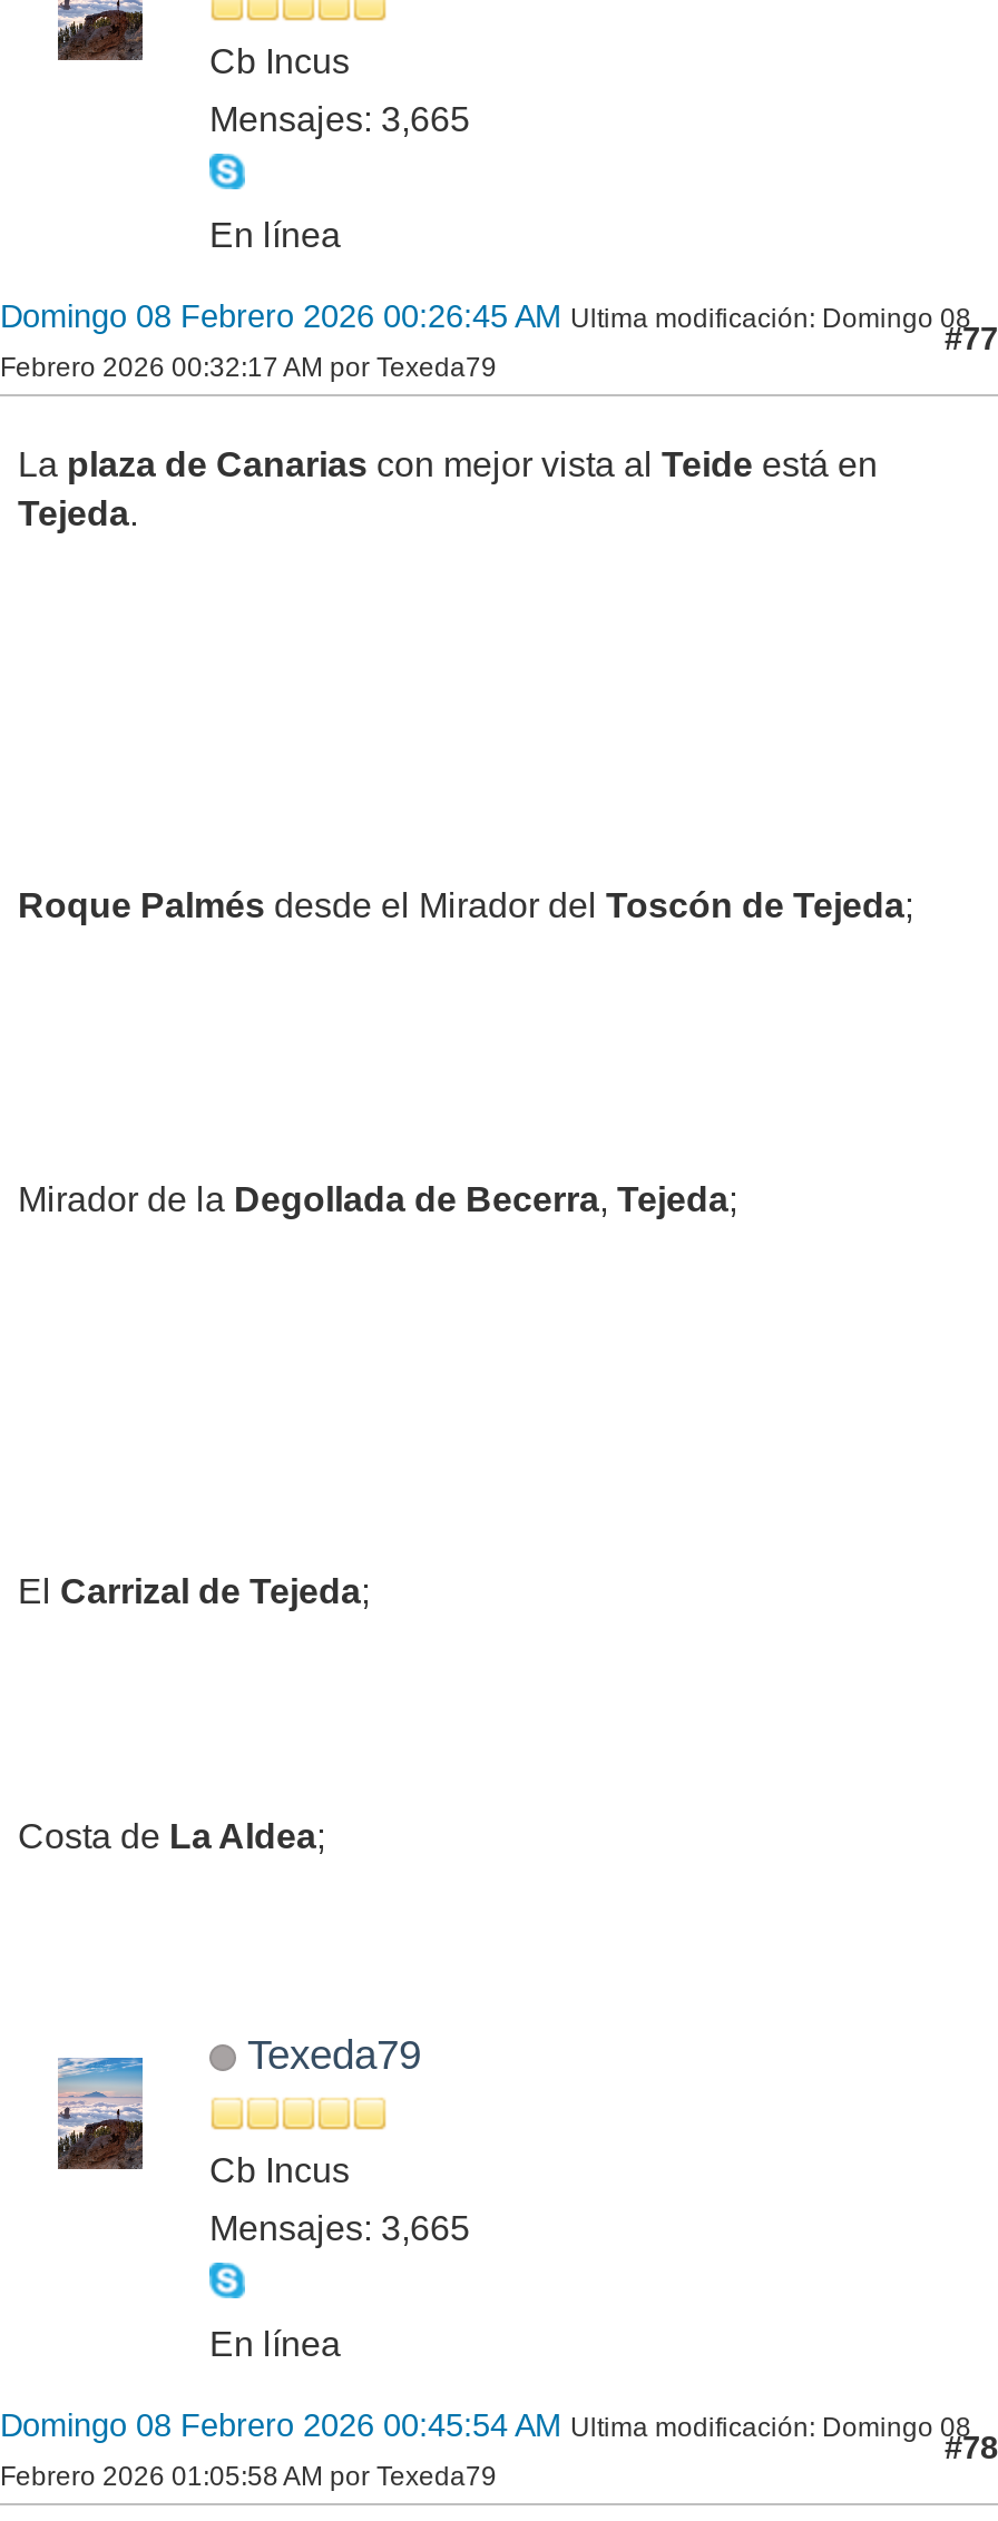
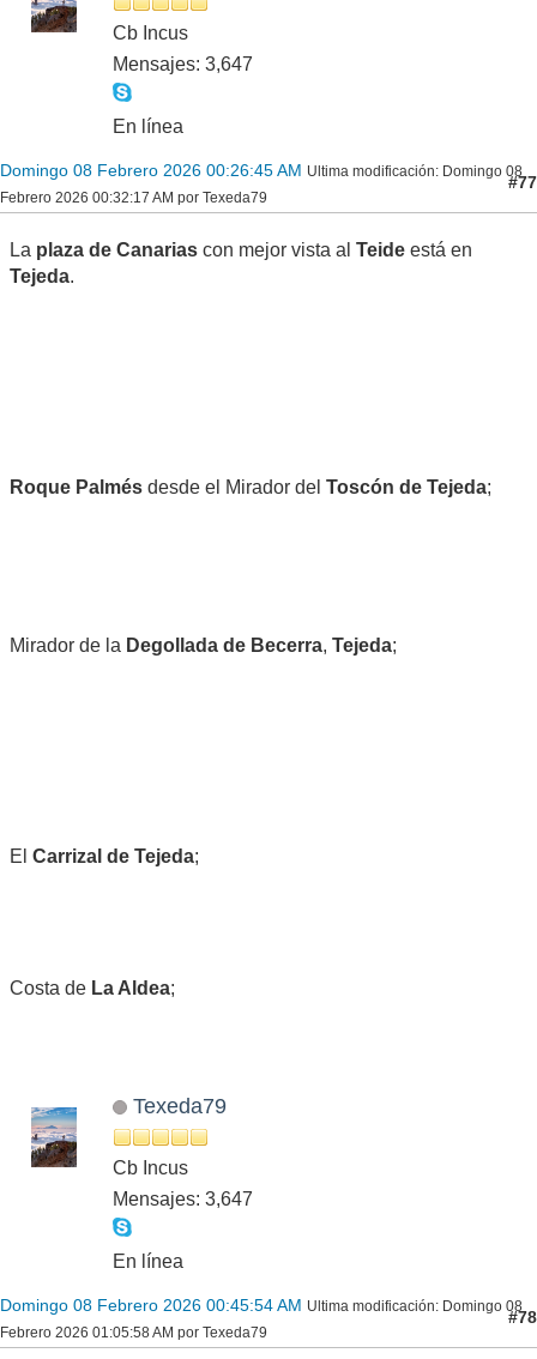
[209,99,470,137] Mensajes: 3,665 -> [113,53,253,74] Mensajes: 3,647
[209,2208,470,2246] Mensajes: 3,665 -> [113,1188,253,1209] Mensajes: 3,647

